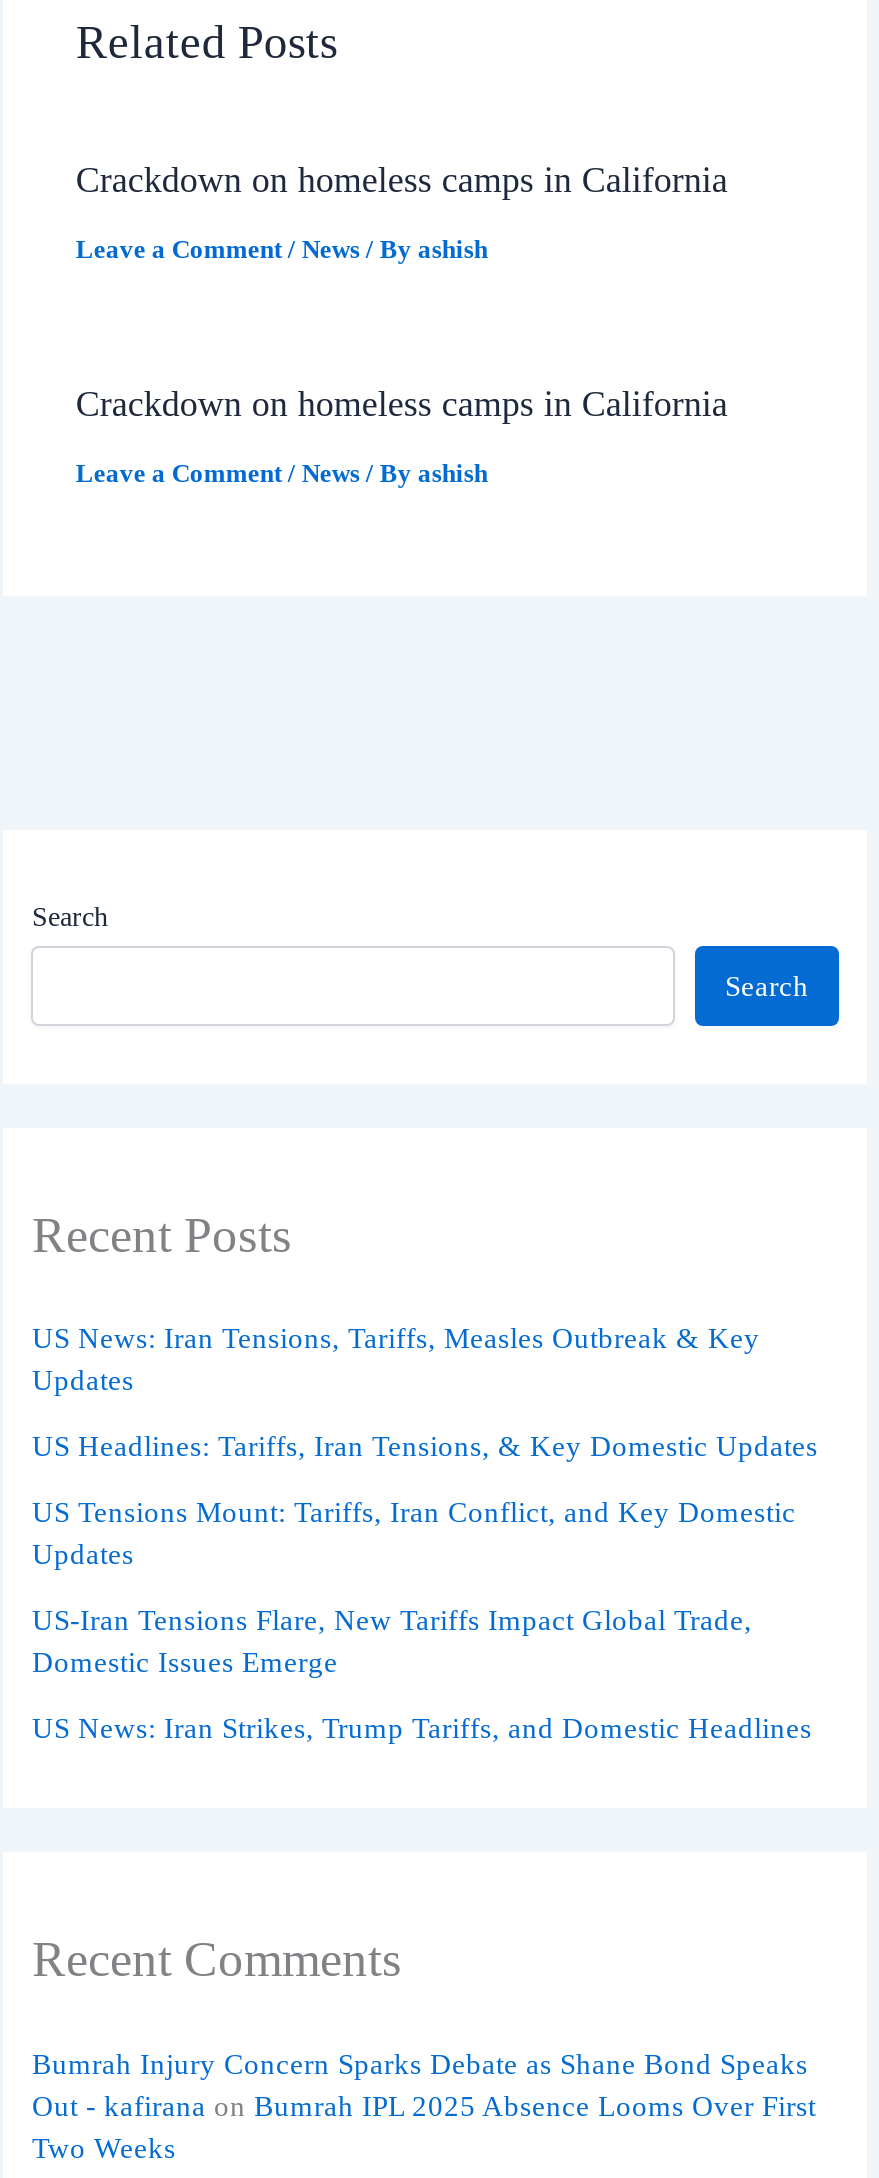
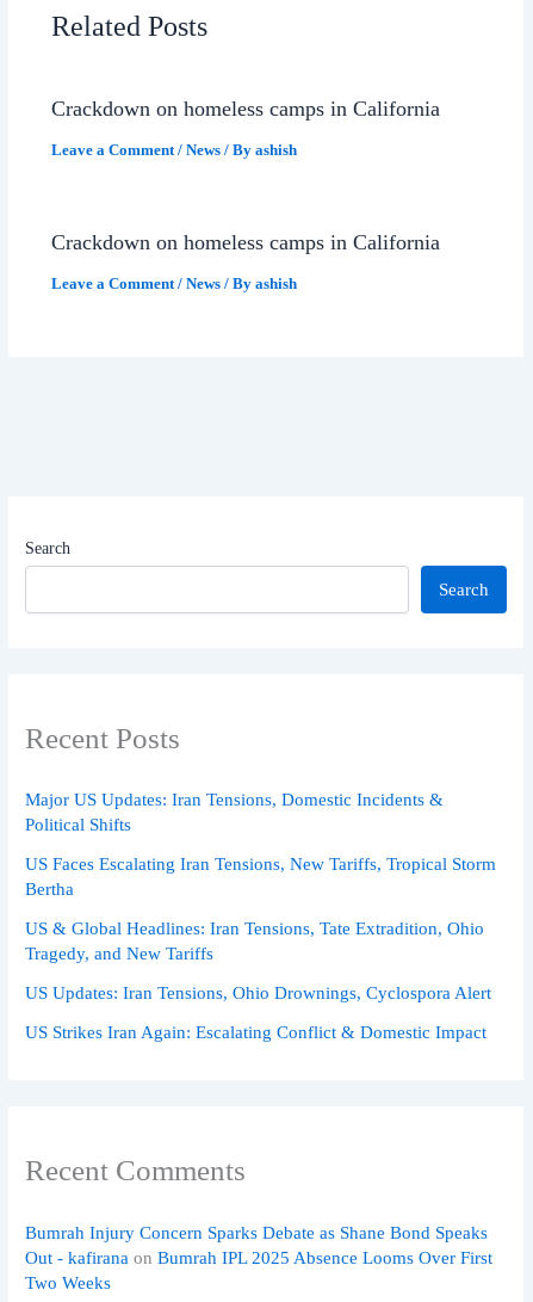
[32,1323,760,1397] US News: Iran Tensions, Tariffs, Measles Outbreak & Key | Updates -> [26,790,444,835] Major US Updates: Iran Tensions, Domestic Incidents & | Political Shifts
[32,1431,818,1463] US Headlines: Tariffs, Iran Tensions, & Key Domestic Updates -> [26,855,497,899] US Faces Escalating Iran Tensions, New Tariffs, Tropical Storm | Bertha
[32,1497,796,1571] US Tensions Mount: Tariffs, Iran Conflict, and Key Domestic | Updates -> [26,919,485,963] US & Global Headlines: Iran Tensions, Tate Extradition, Ohio | Tragedy, and New Tariffs
[32,1605,752,1679] US-Iran Tensions Flare, New Tariffs Impact Global Trade, | Domestic Issues Emerge -> [26,984,492,1003] US Updates: Iran Tensions, Ohio Drownings, Cyclospora Alert
[32,1713,812,1745] US News: Iran Strikes, Trump Tariffs, and Domestic Headlines -> [26,1023,487,1042] US Strikes Iran Again: Escalating Conflict & Domestic Impact

